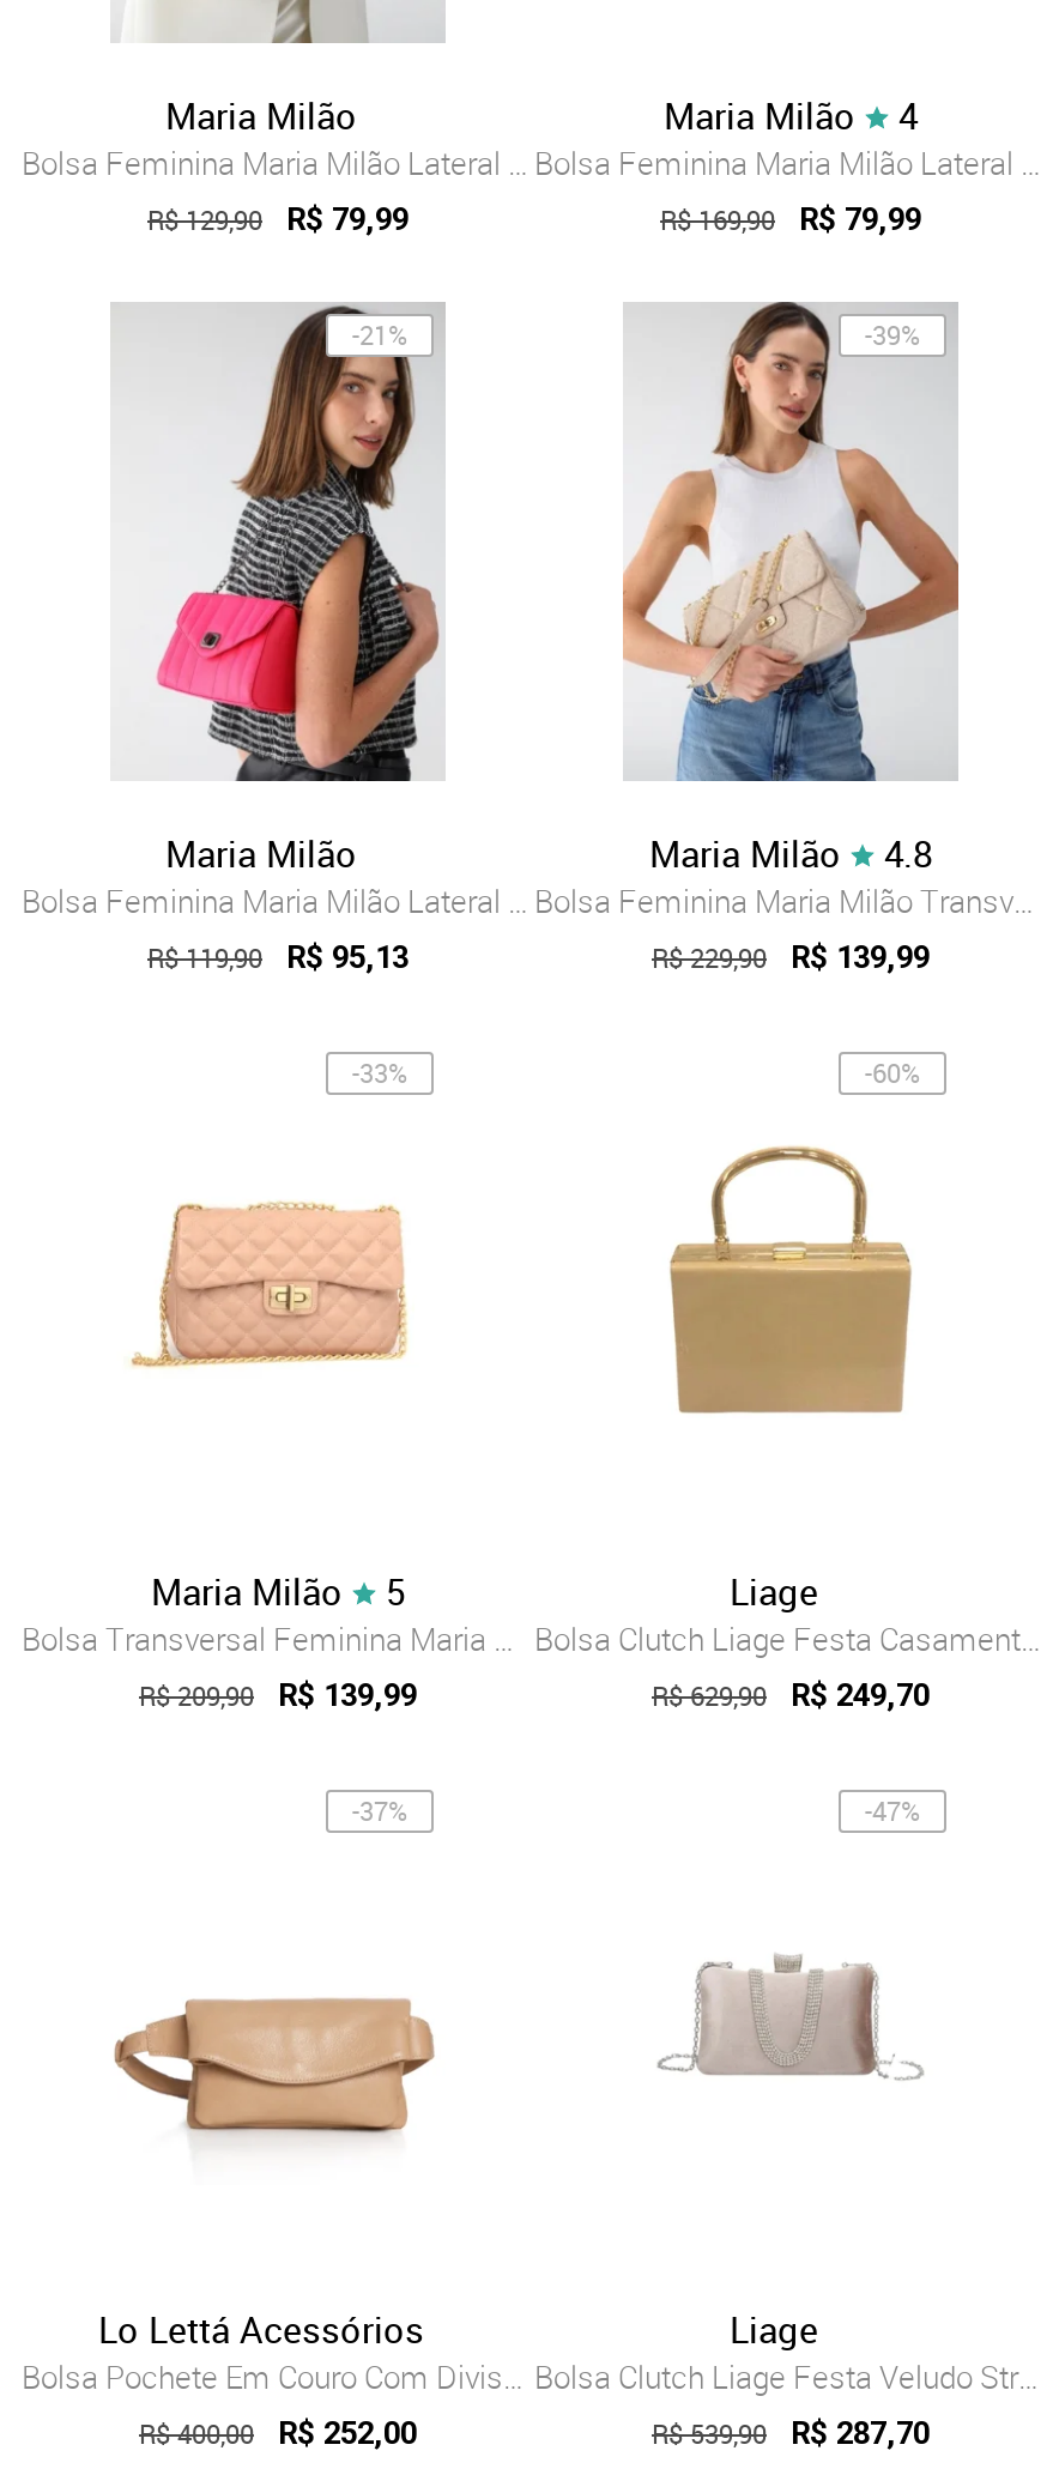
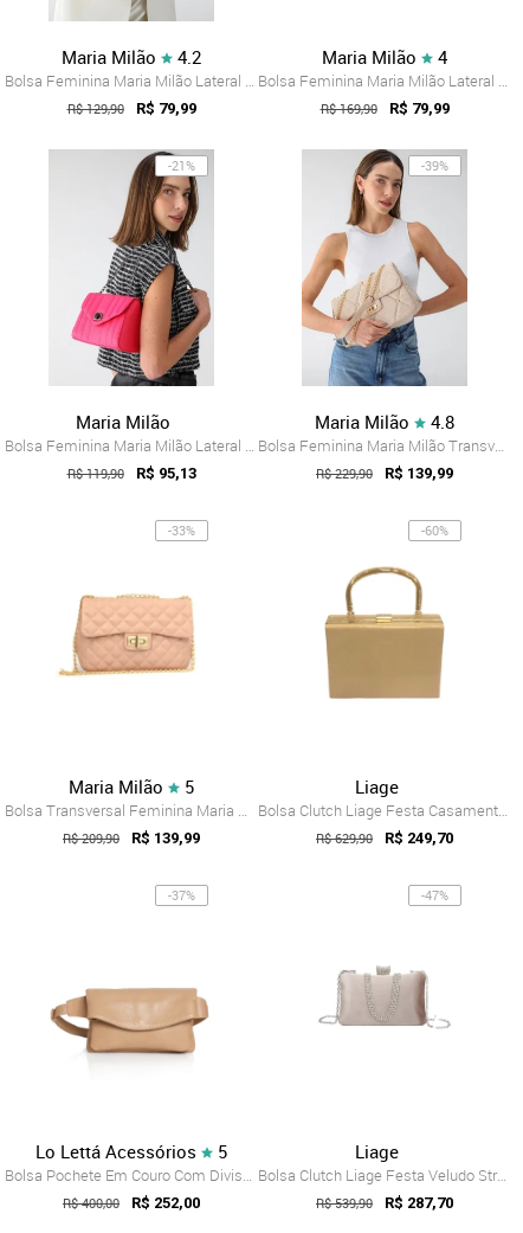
none -> [177,45,201,69] 4.2
none -> [218,1140,227,1164] 5

